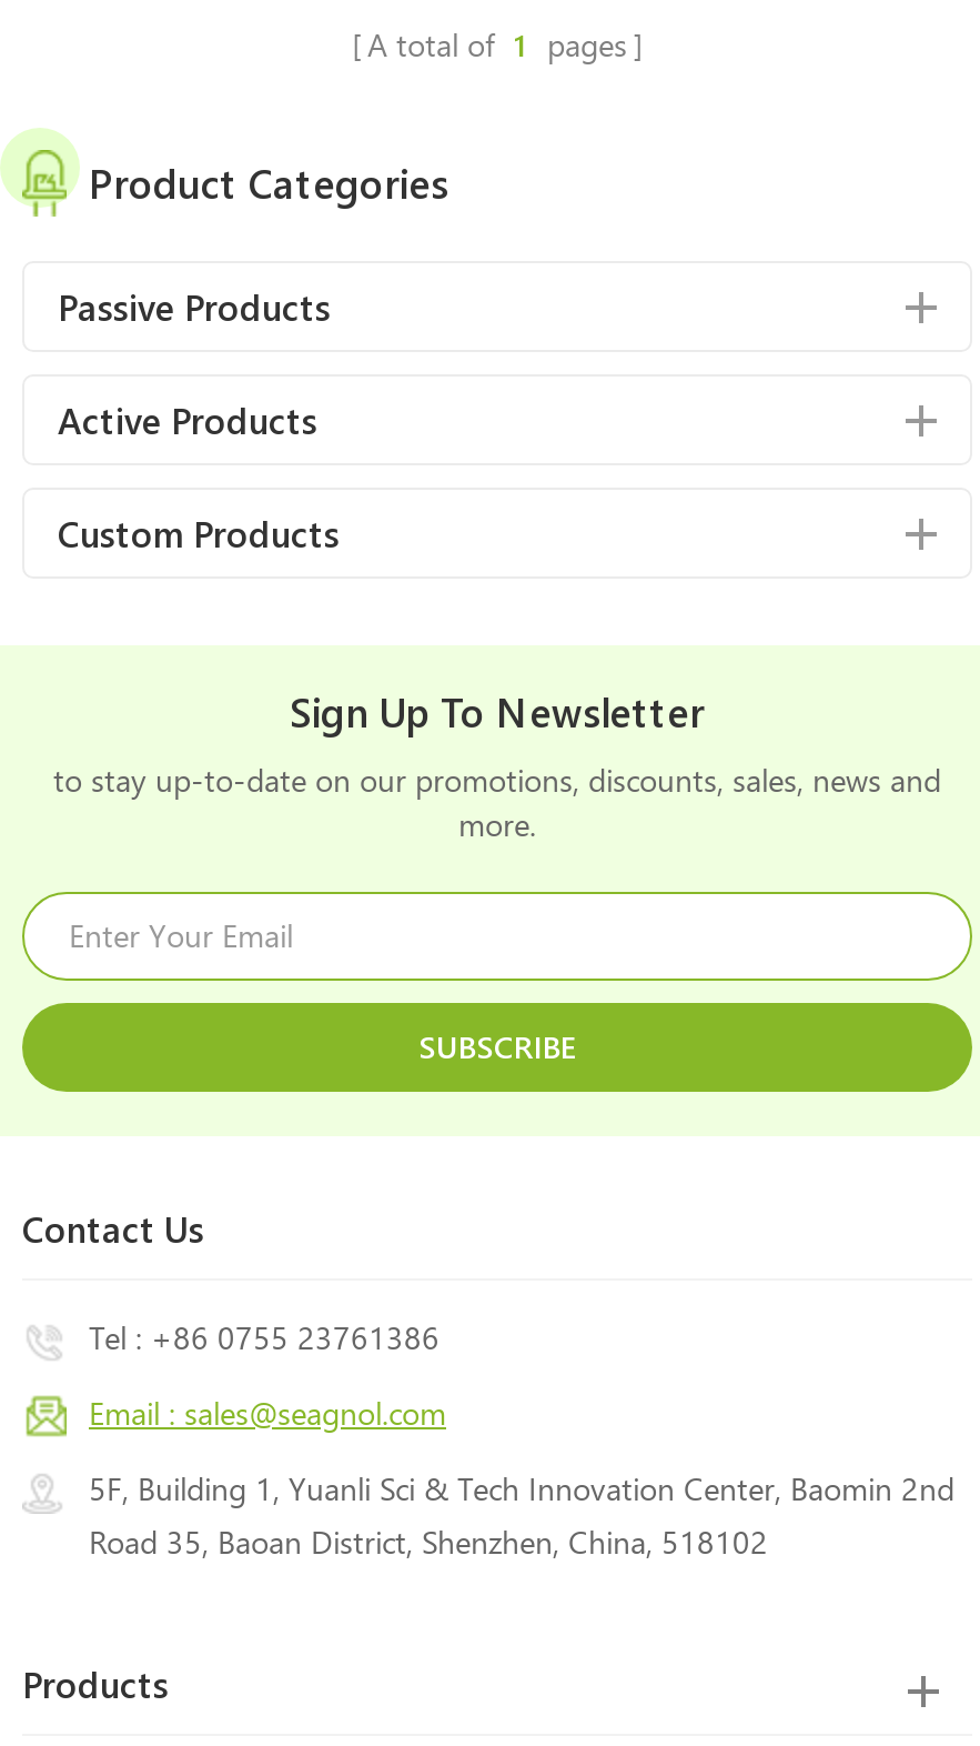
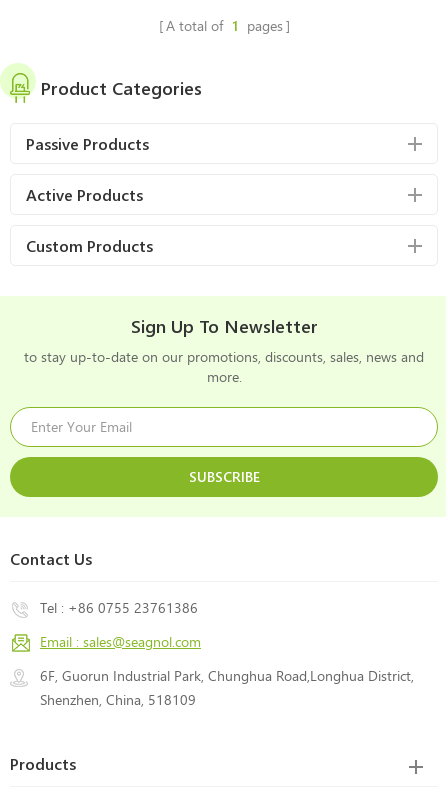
[89,1467,954,1562] 5F, Building 1, Yuanli Sci & Tech Innovation Center, Baomin 2nd | Road 35, Baoan District, Shenzhen, China, 518102 -> [40,666,414,709] 6F, Guorun Industrial Park, Chunghua Road,Longhua District, | Shenzhen, China, 518109

